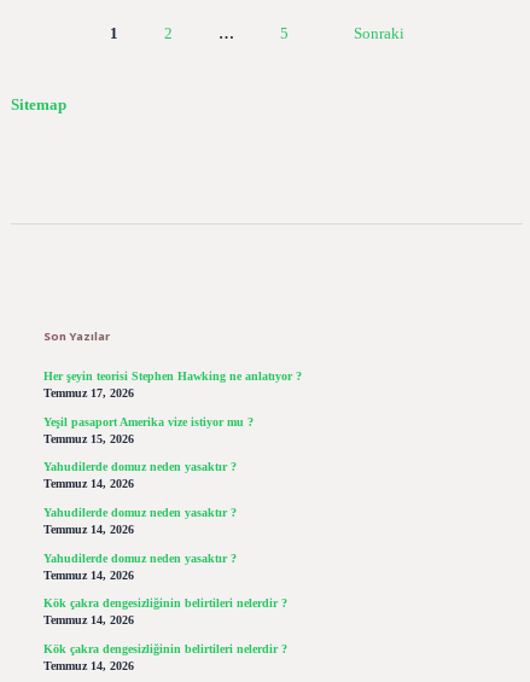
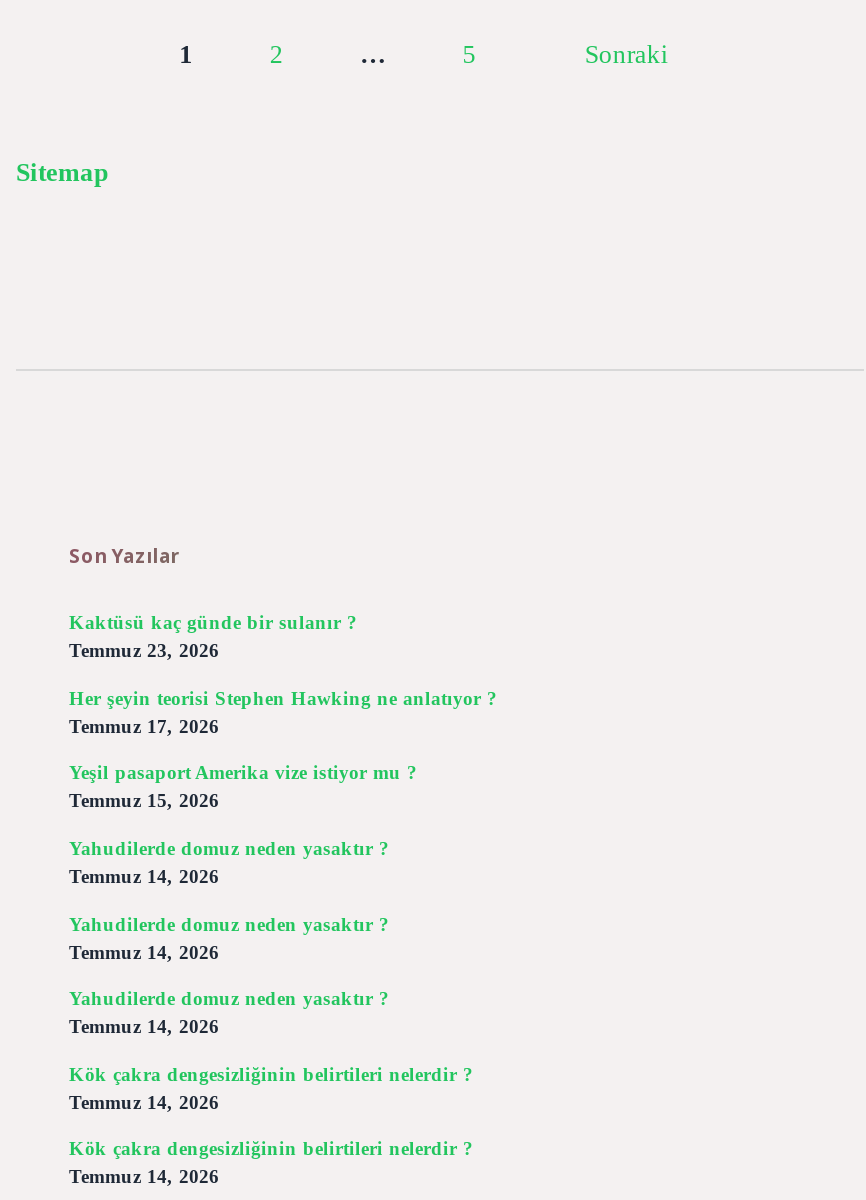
none -> [69,611,357,661] Kaktüsü kaç günde bir sulanır ? | Temmuz 23, 2026

